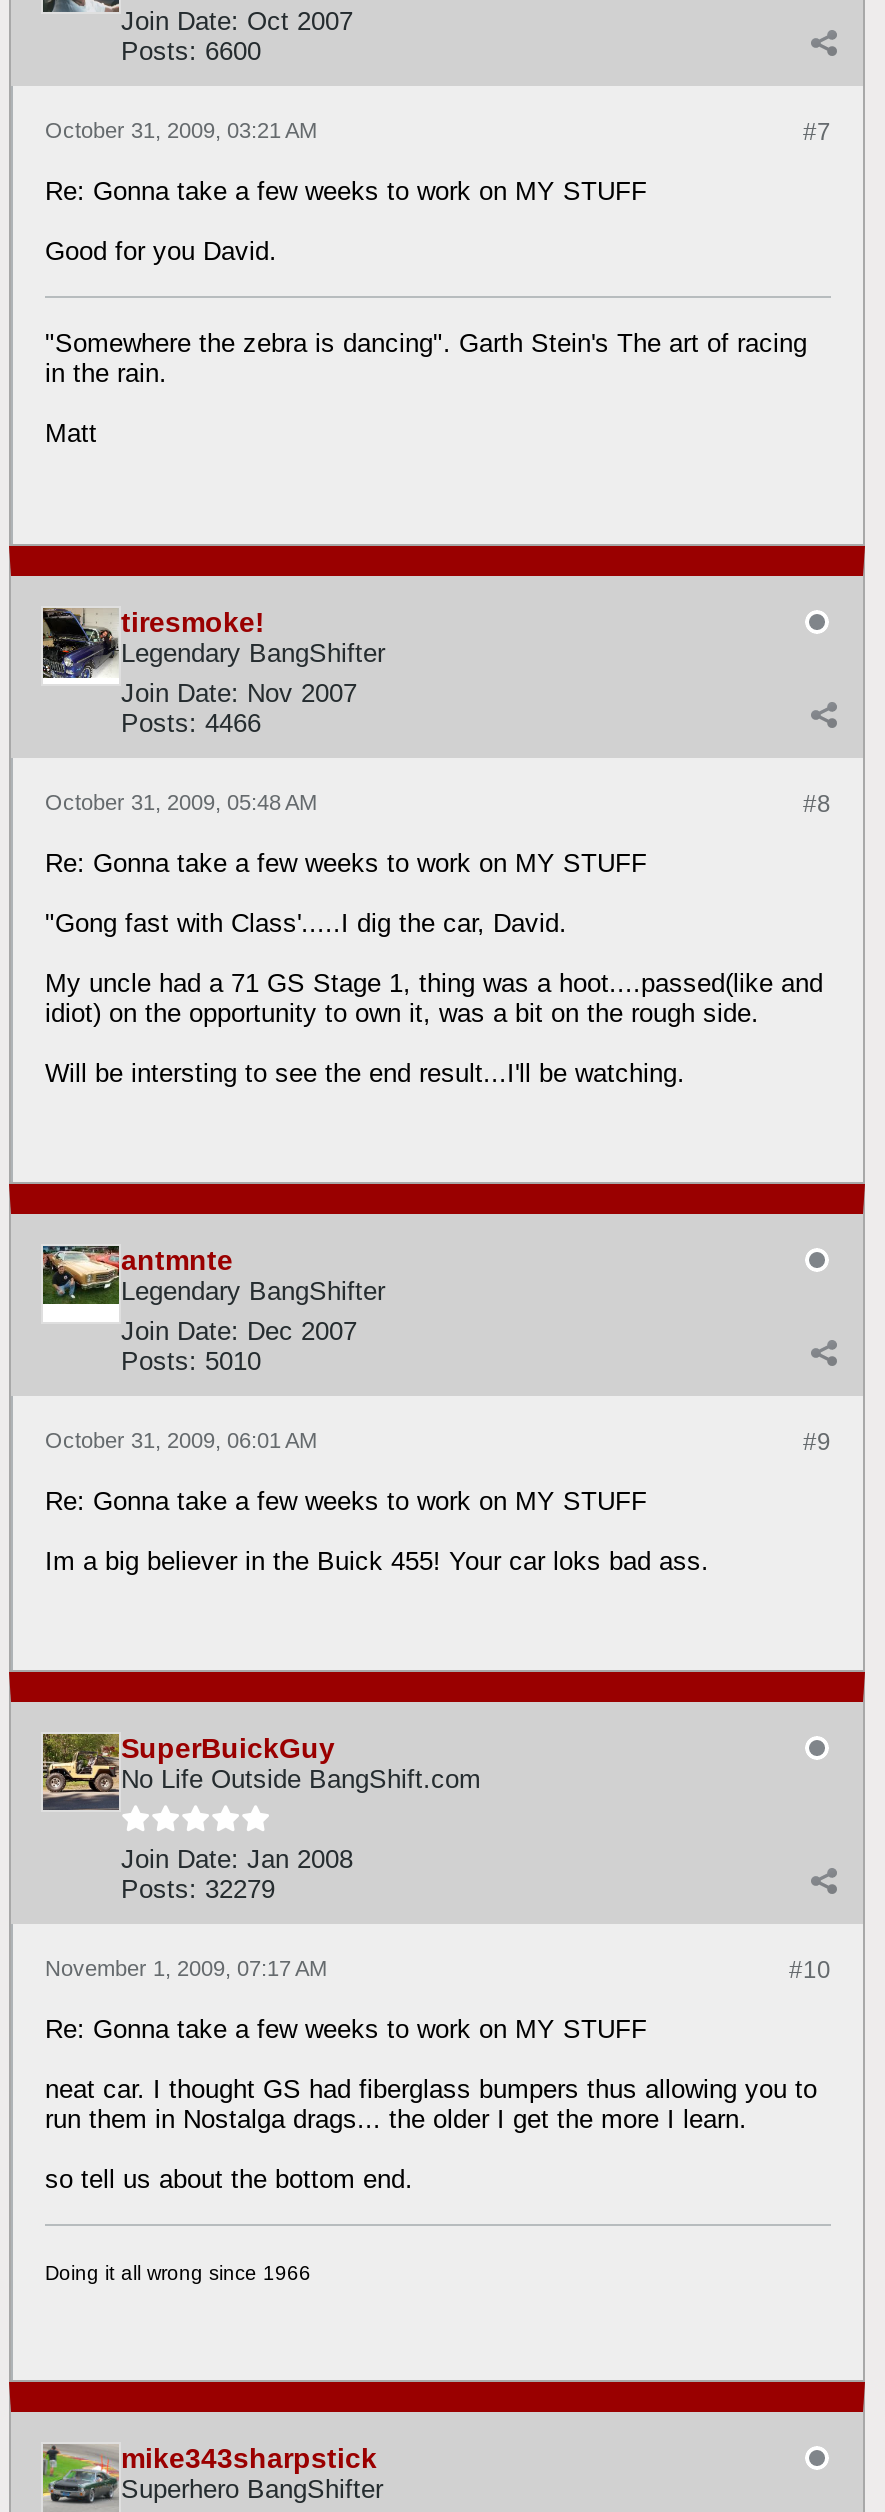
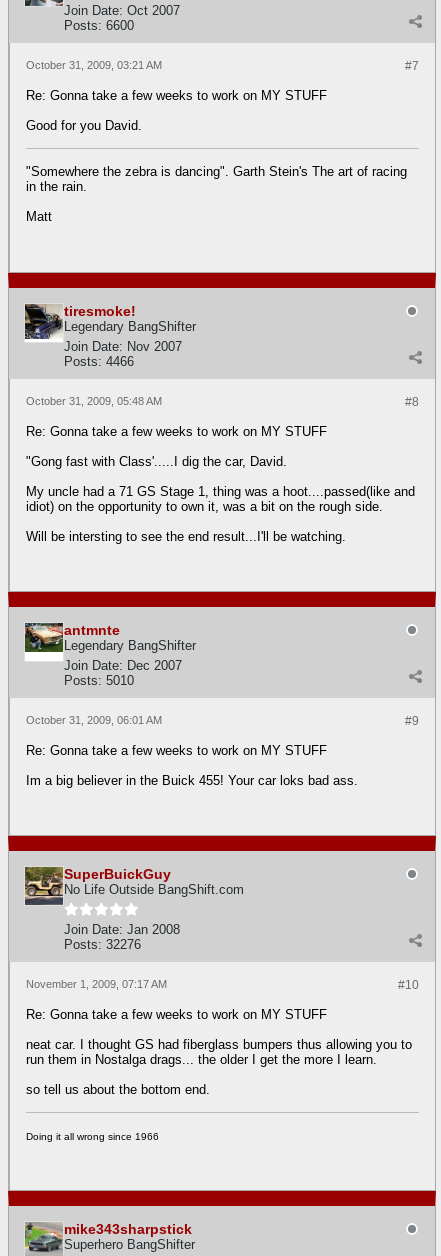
[121,1875,275,1905] Posts: 32279 -> [64,937,141,952] Posts: 32276

